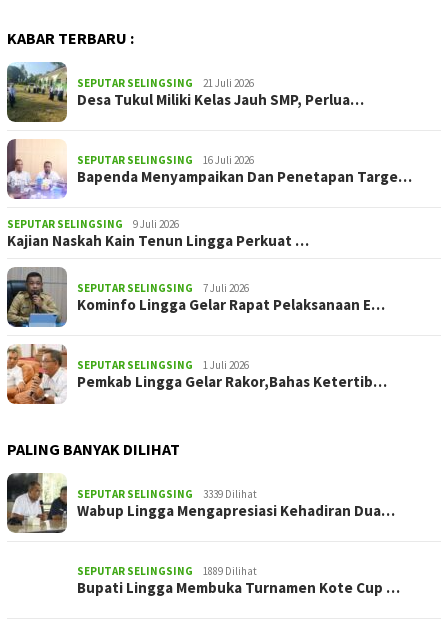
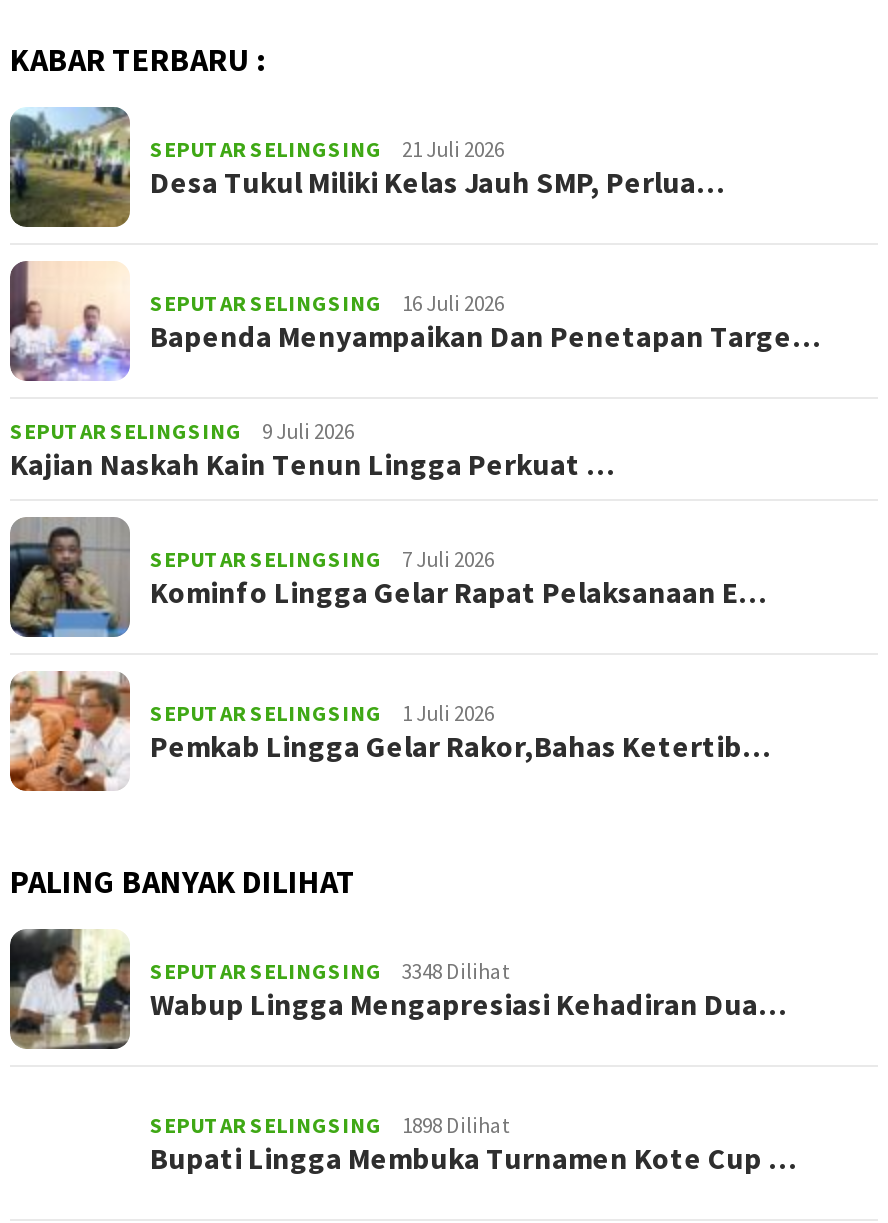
[77,487,257,501] SEPUTAR SELINGSING 3339 Dilihat -> [150,958,510,986] SEPUTAR SELINGSING 3348 Dilihat
[77,564,257,578] SEPUTAR SELINGSING 1889 Dilihat -> [150,1112,510,1140] SEPUTAR SELINGSING 1898 Dilihat

